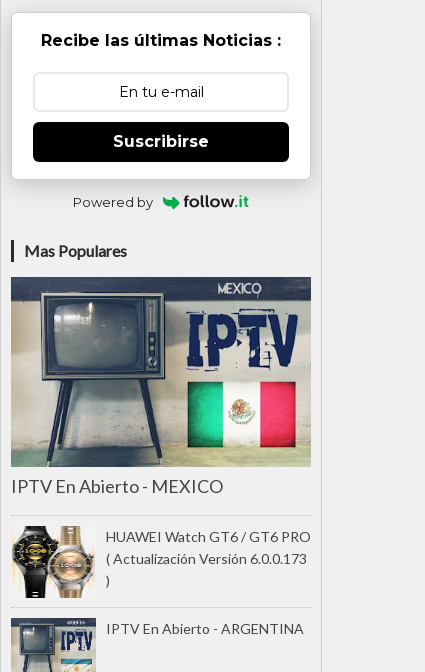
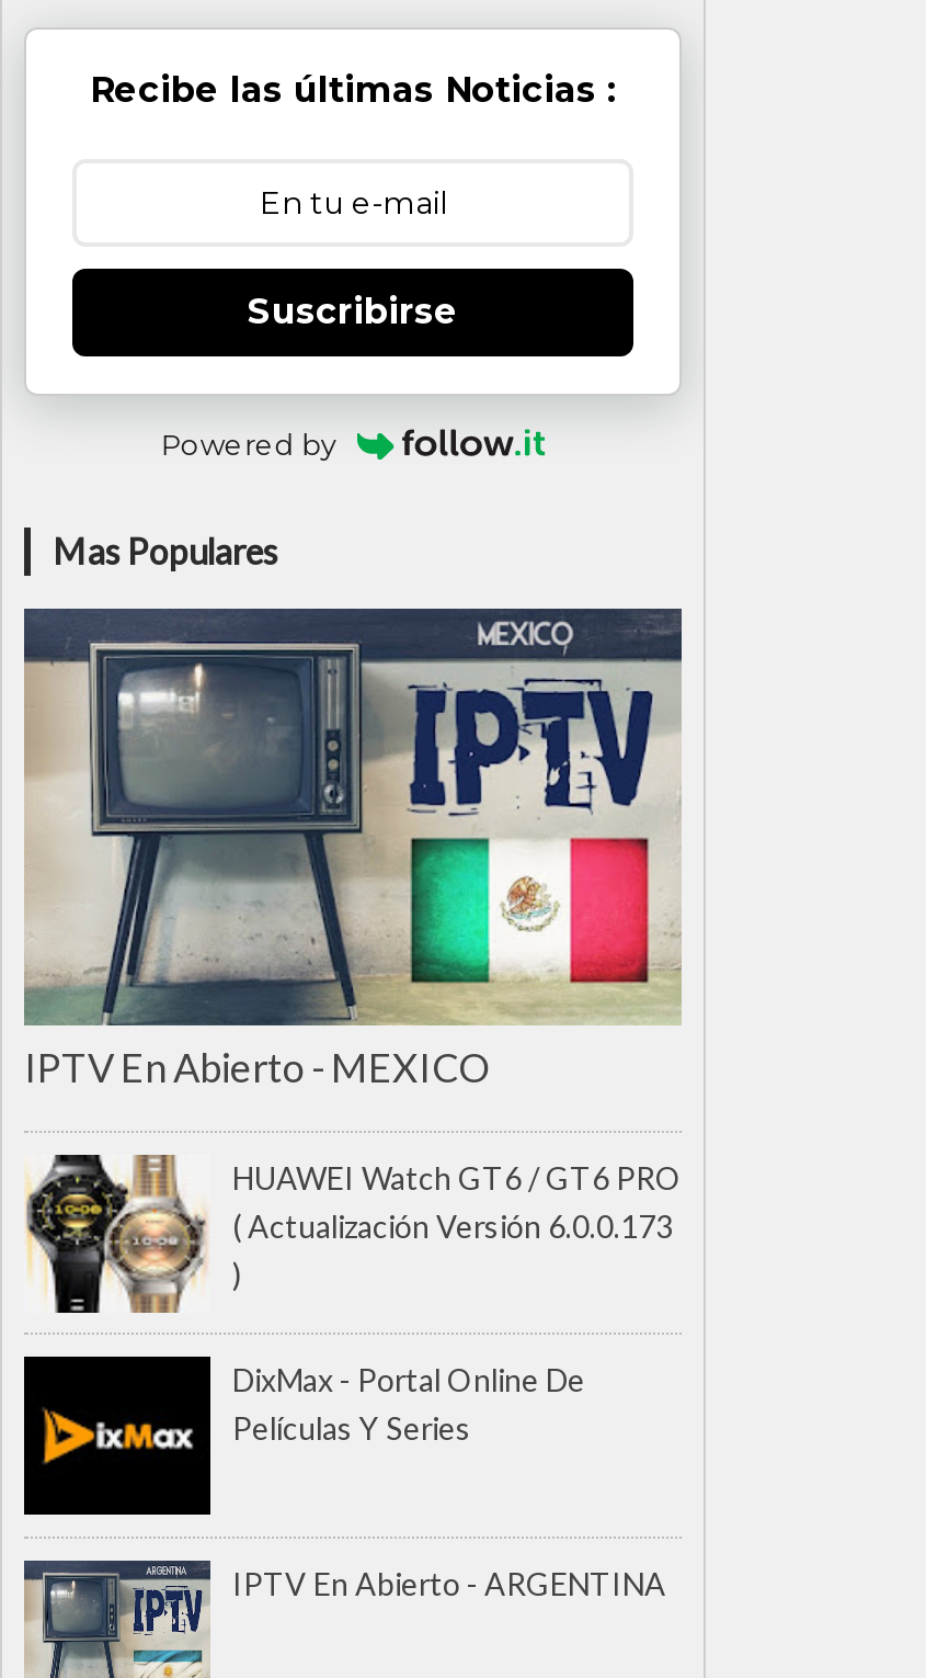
none -> [22,1359,585,1519] [image] | DixMax - Portal Online De | Películas Y Series

